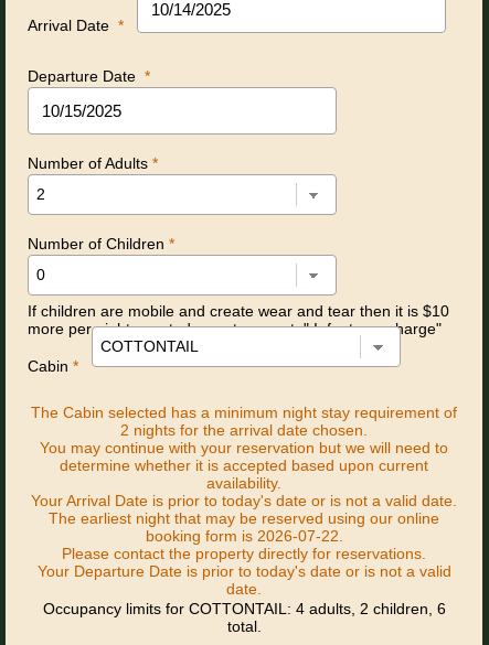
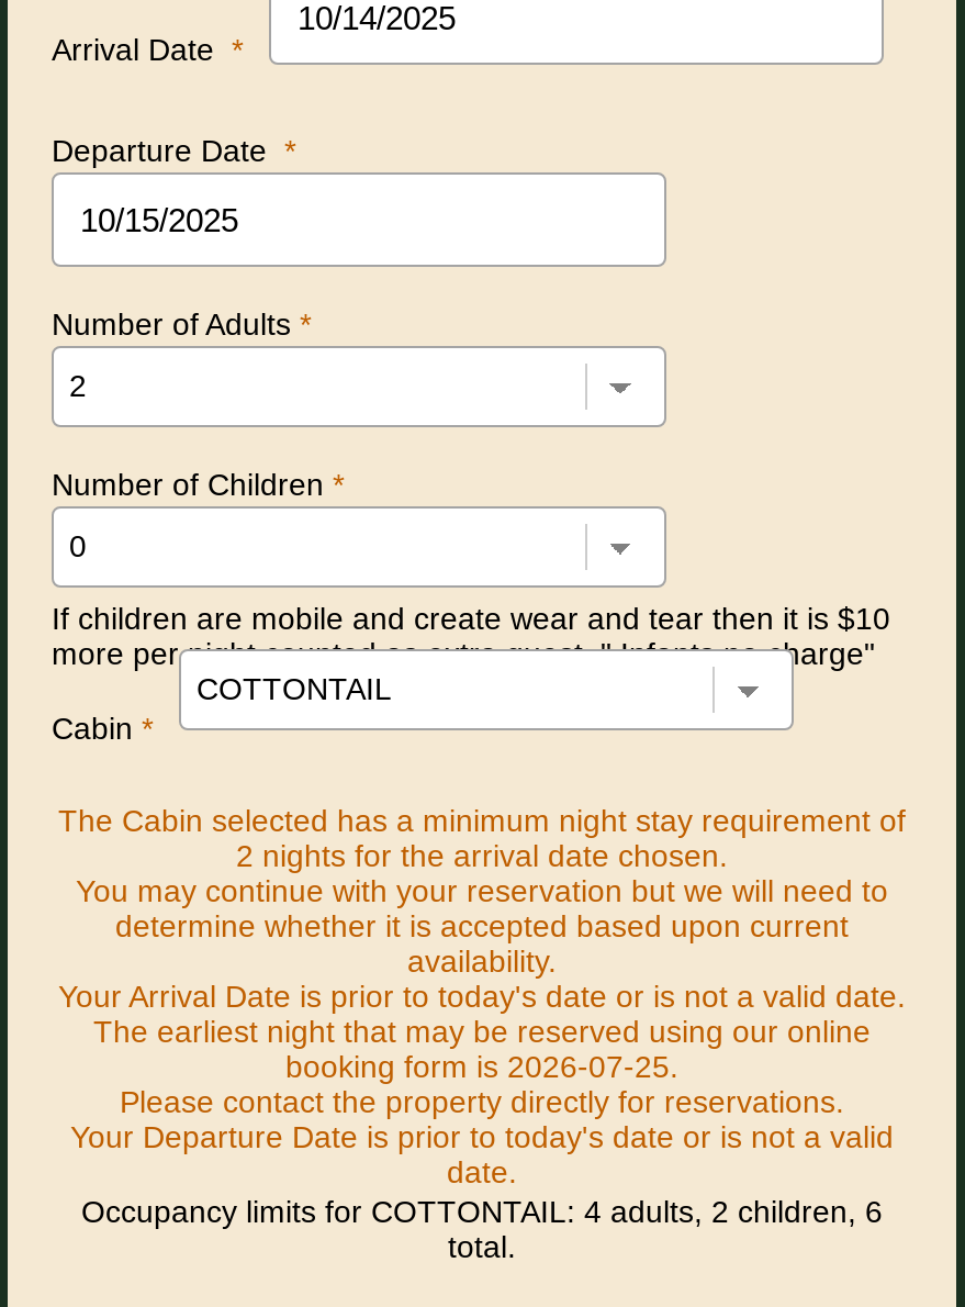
[145,527,343,544] booking form is 2026-07-22. -> [285,1048,678,1083] booking form is 2026-07-25.

